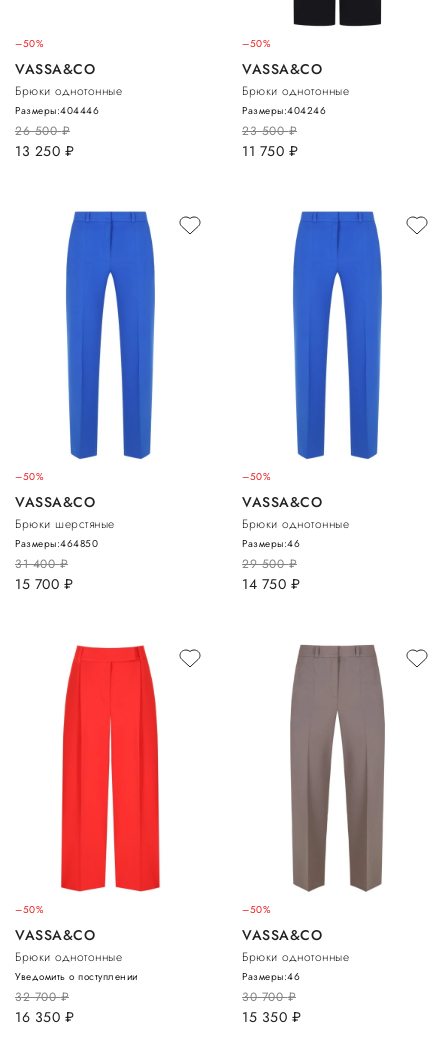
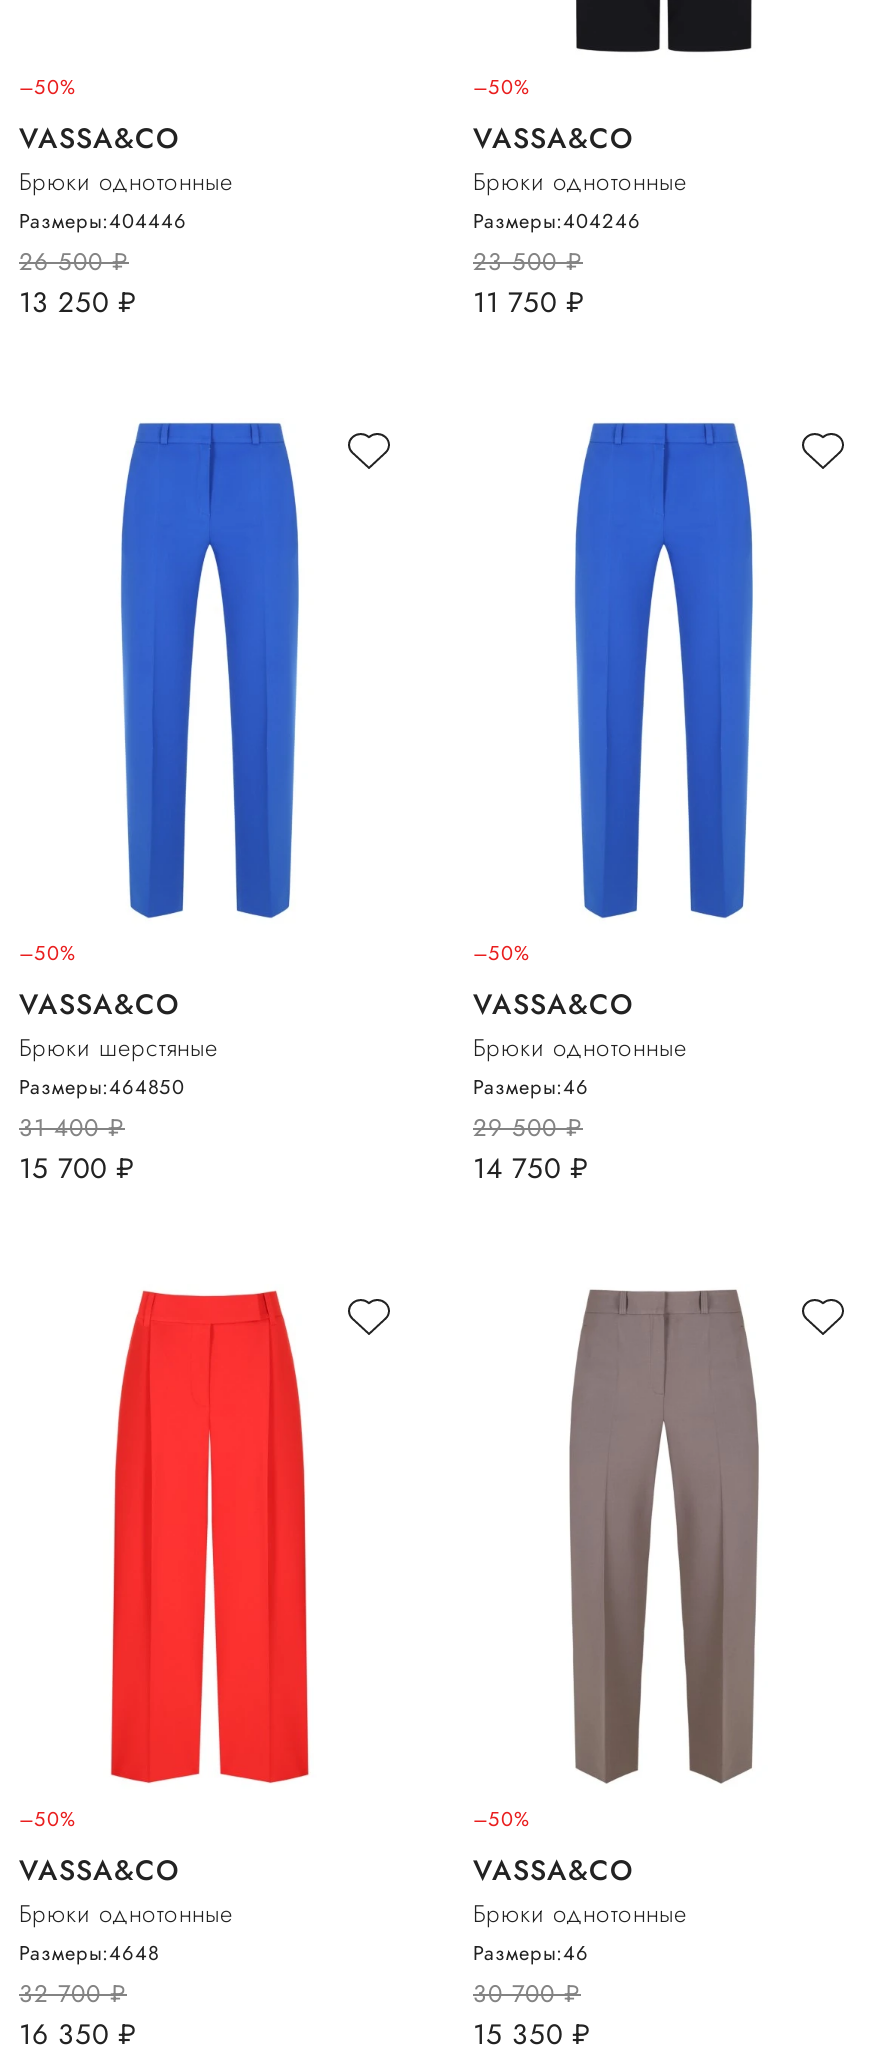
[15,969,137,984] Уведомить о поступлении -> [19,1938,159,1968] Размеры:4648

